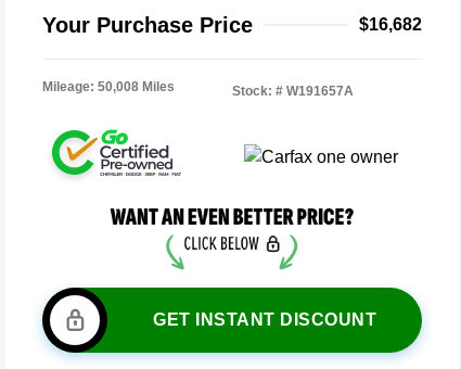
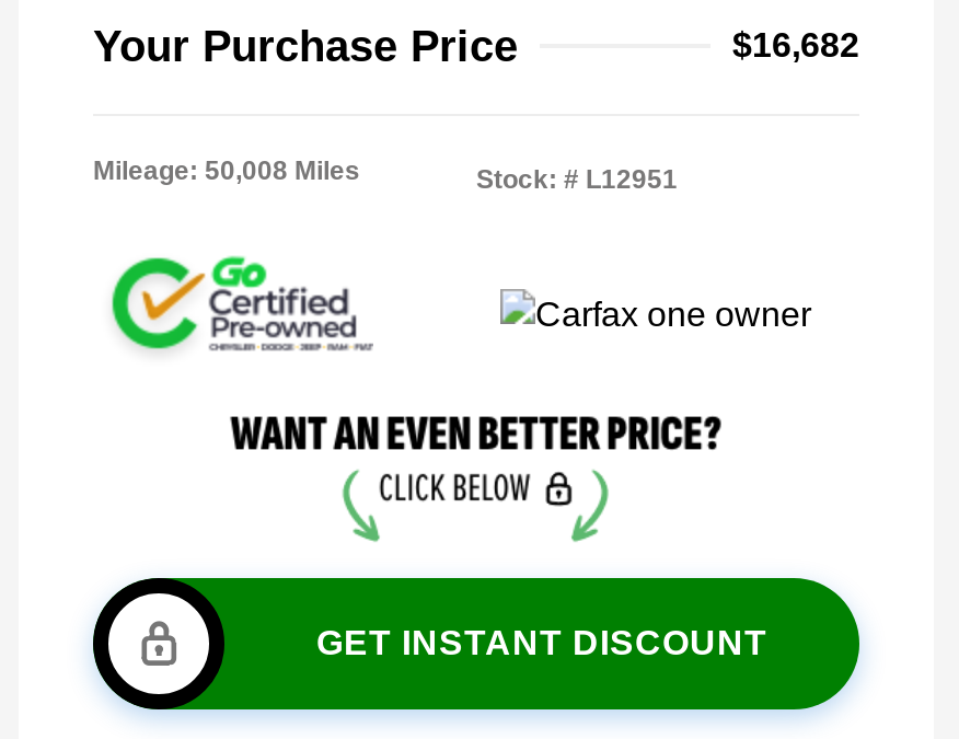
[232,83,354,98] Stock: # W191657A -> [476,165,678,195] Stock: # L12951

